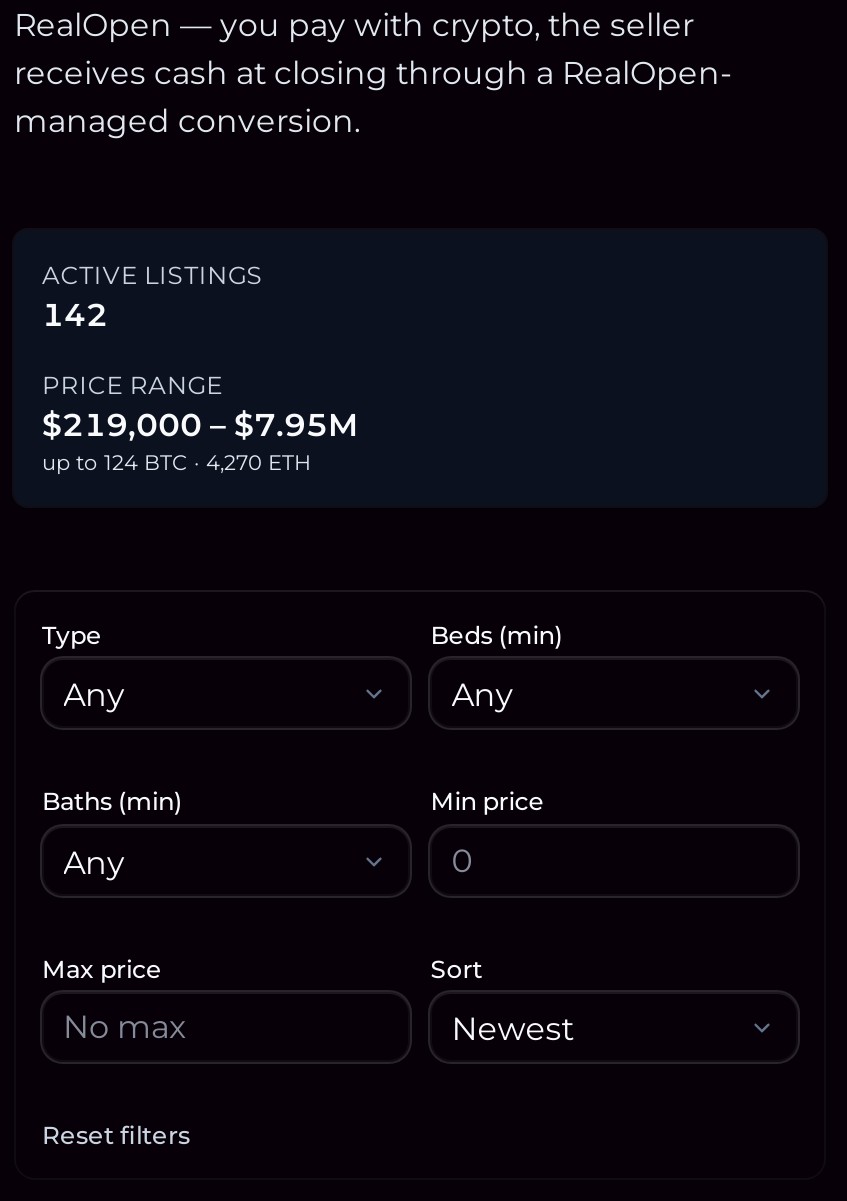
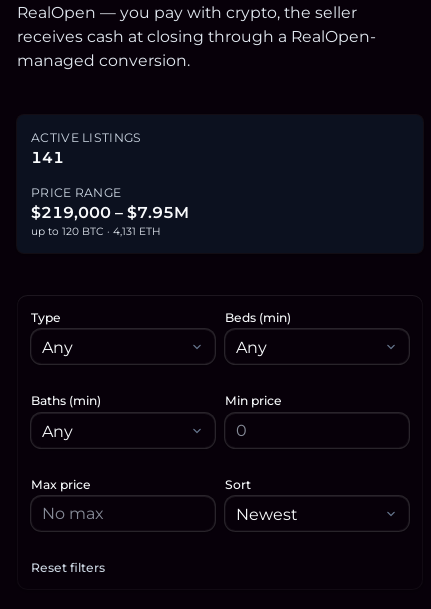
[42,295,108,333] 142 -> [31,147,64,166] 141
[42,449,312,475] up to 124 BTC · 4,270 ETH -> [31,224,161,237] up to 120 BTC · 4,131 ETH

